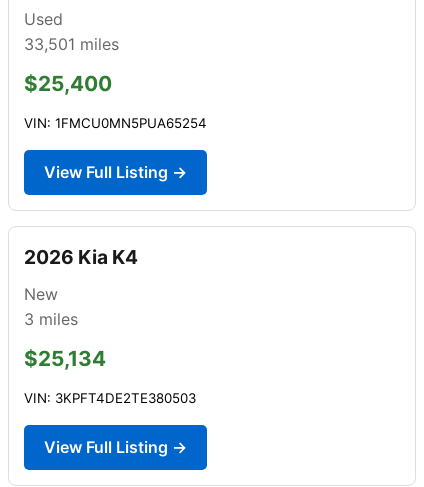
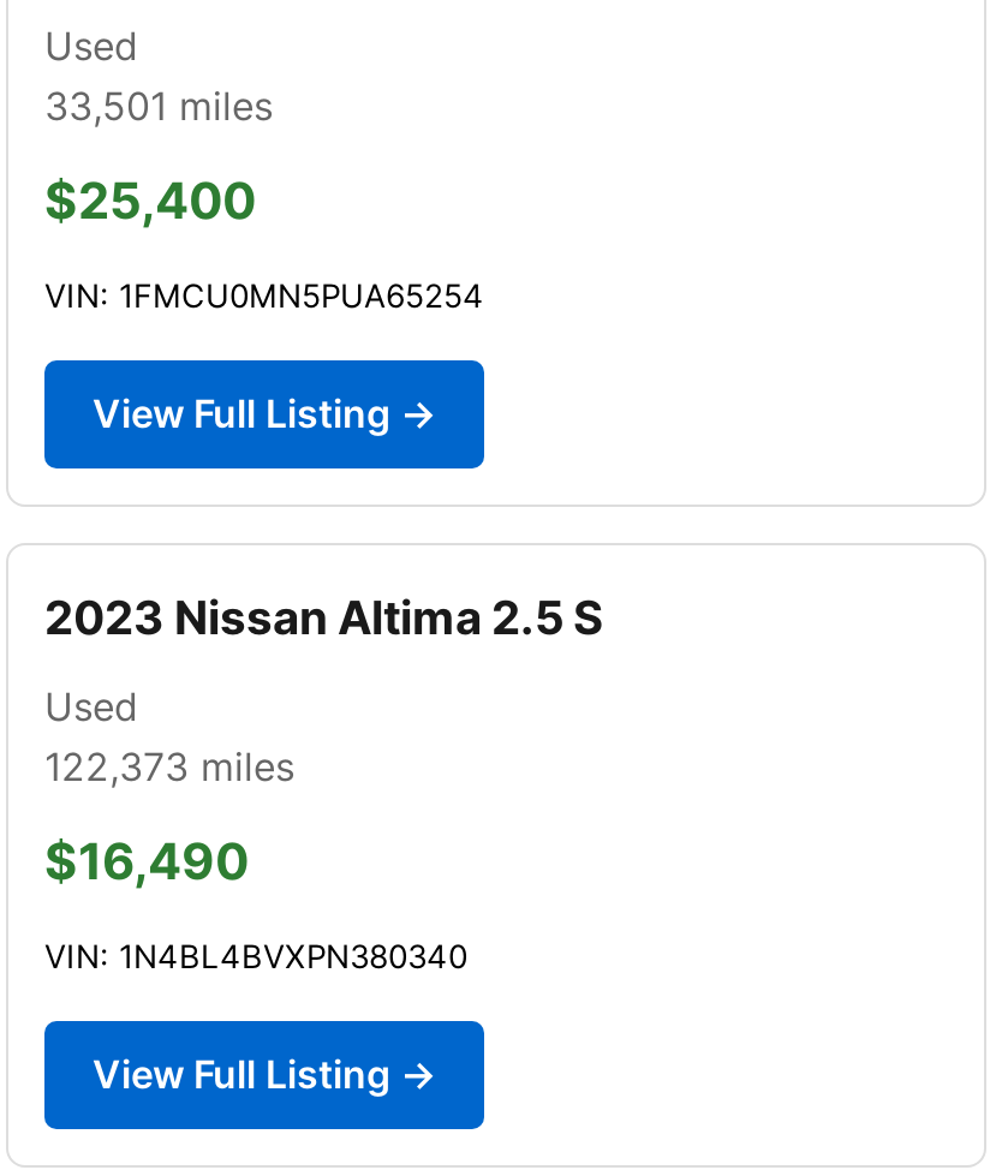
[24,245,138,269] 2026 Kia K4 -> [44,588,604,646] 2023 Nissan Altima 2.5 S
[24,284,78,329] New | 3 miles -> [44,682,294,790] Used | 122,373 miles
[24,346,106,371] $25,134 -> [44,831,249,891] $16,490
[24,390,196,406] VIN: 3KPFT4DE2TE380503 -> [44,937,467,975] VIN: 1N4BL4BVXPN380340

